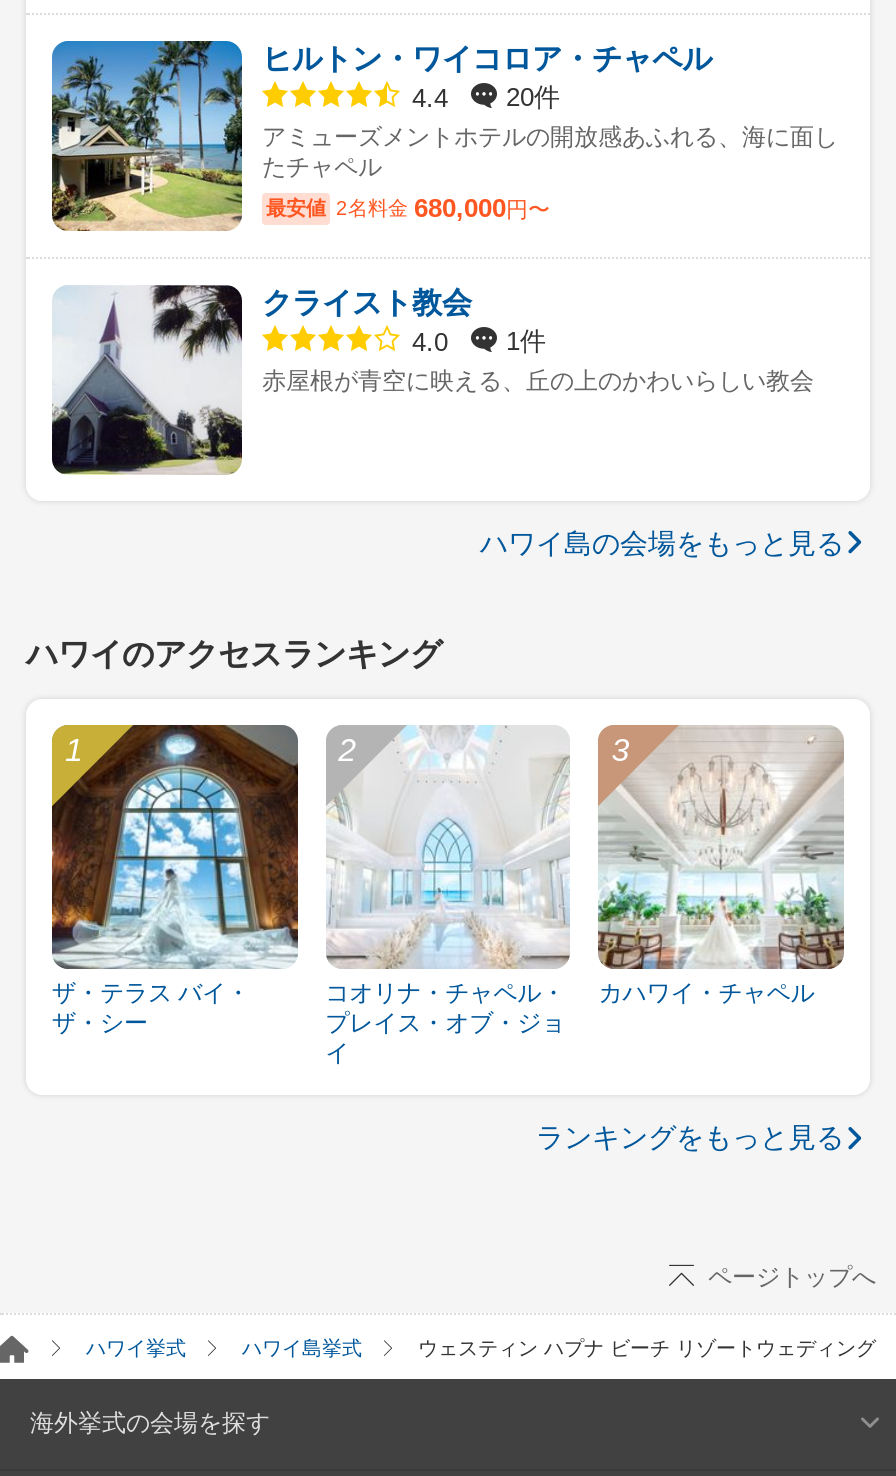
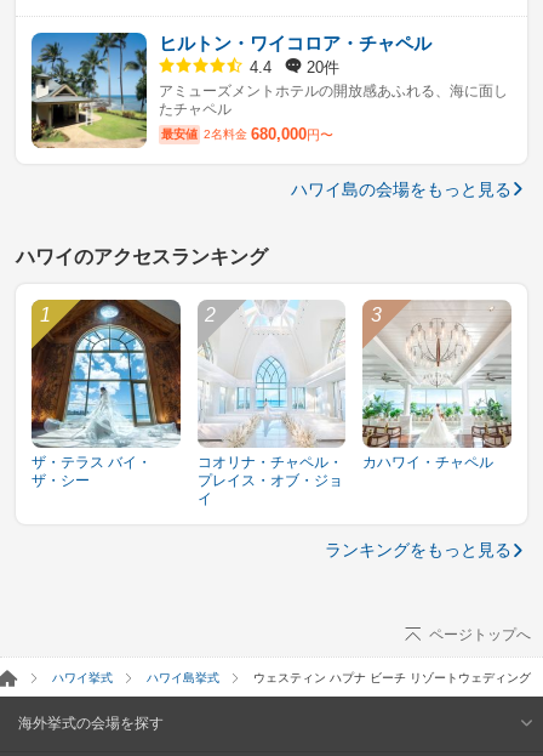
[52,283,814,475] [image] | クライスト教会 | 4.0 | 1件 | 赤屋根が青空に映える、丘の上のかわいらしい教会 -> none

